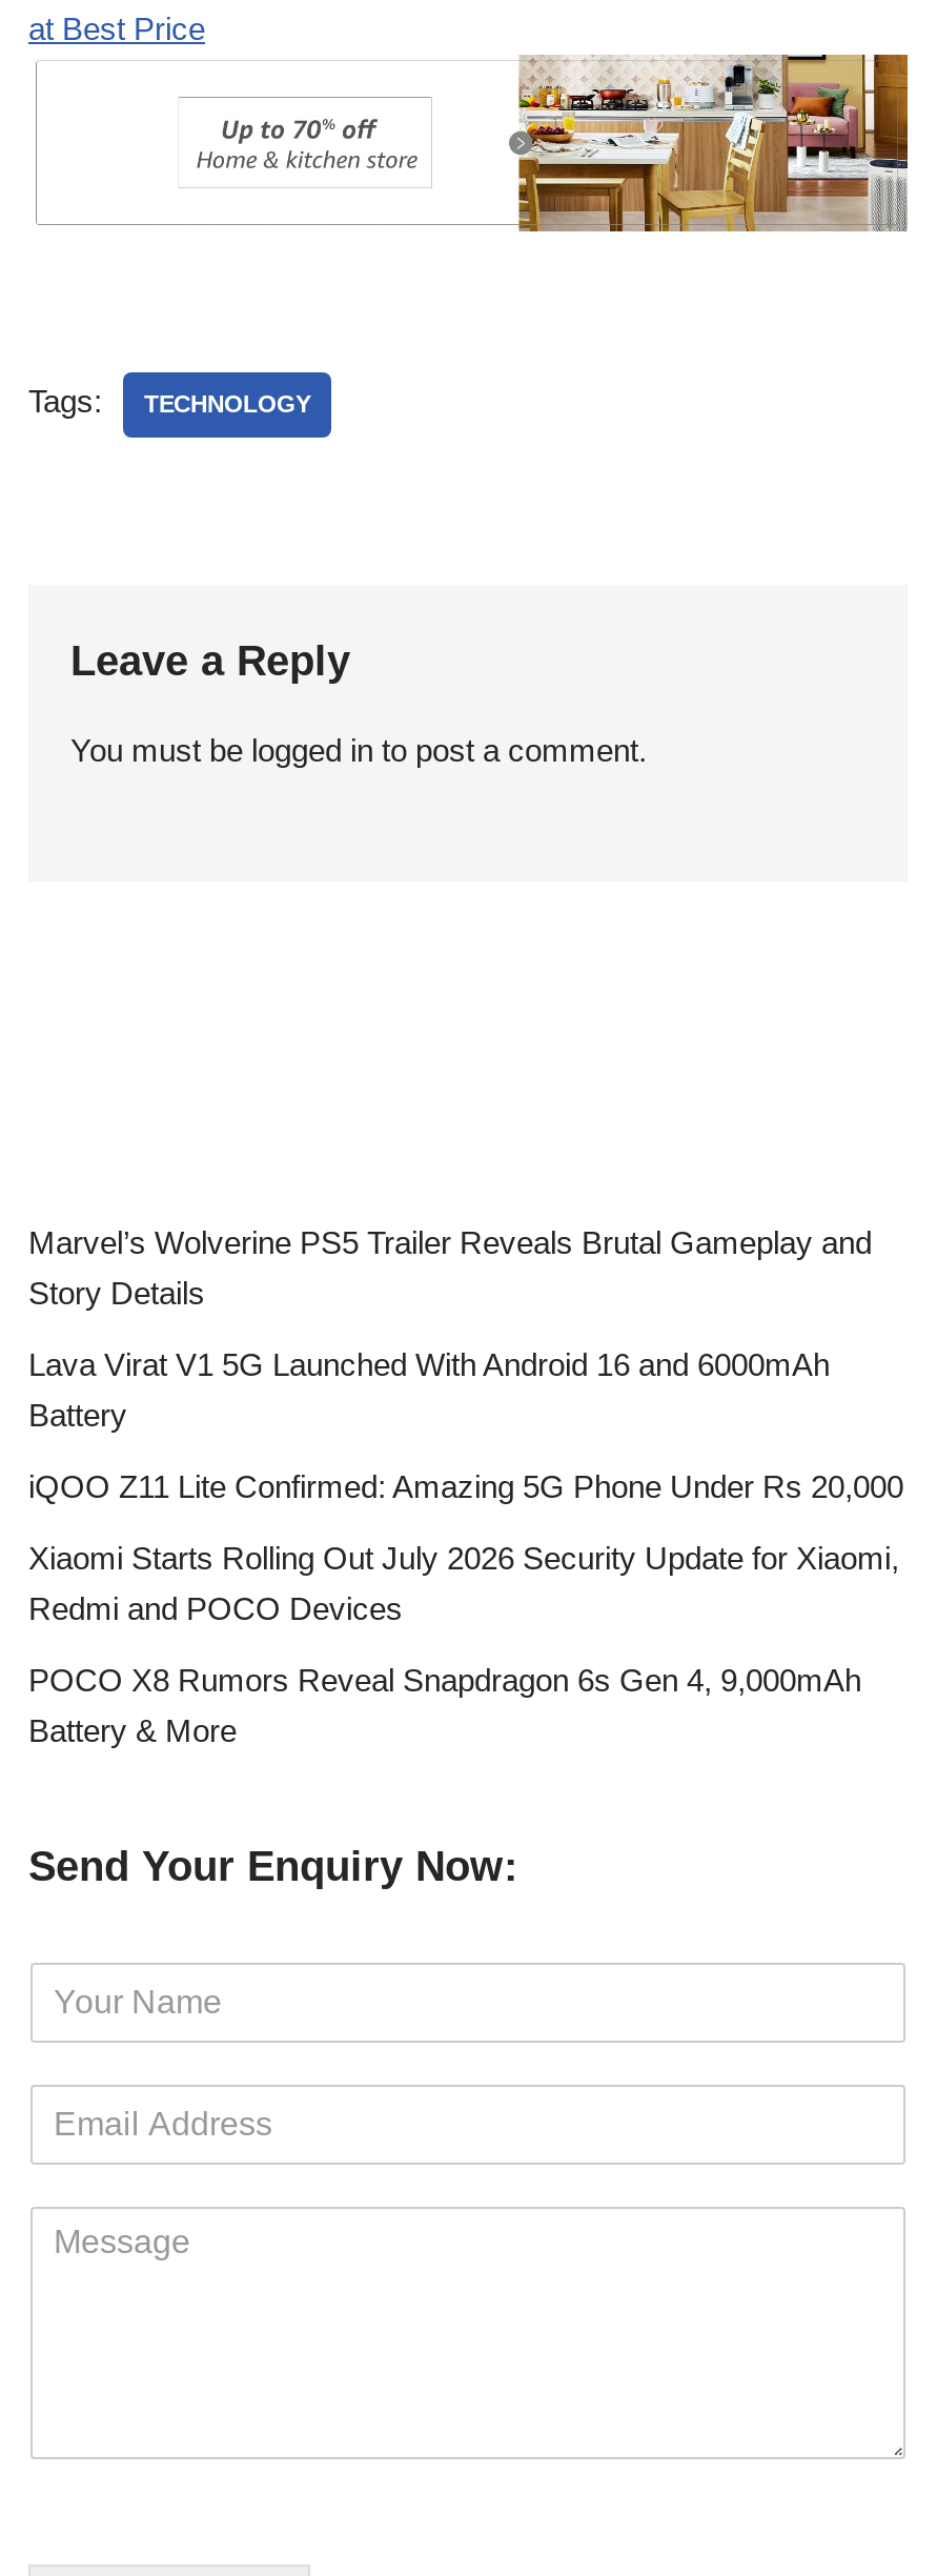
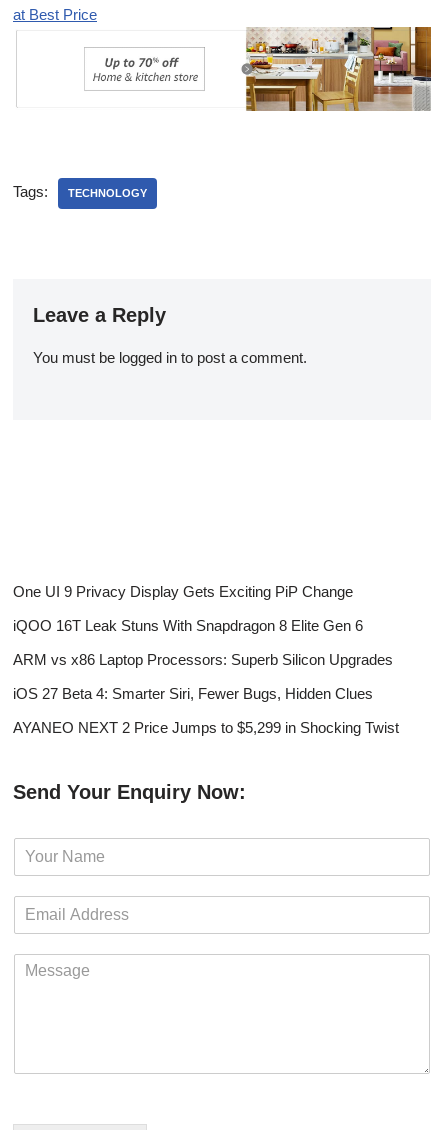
[28,1224,872,1310] Marvel’s Wolverine PS5 Trailer Reveals Brutal Gameplay and | Story Details -> [13,583,353,600] One UI 9 Privacy Display Gets Exciting PiP Change
[28,1346,830,1432] Lava Virat V1 5G Launched With Android 16 and 6000mAh | Battery -> [13,617,363,634] iQOO 16T Leak Stuns With Snapdragon 8 Elite Gen 6
[28,1468,903,1503] iQOO Z11 Lite Confirmed: Amazing 5G Phone Under Rs 20,000 -> [13,651,393,668] ARM vs x86 Laptop Processors: Superb Silicon Upgrades
[28,1539,899,1625] Xiaomi Starts Rolling Out July 2026 Security Update for Xiaomi, | Redmi and POCO Devices -> [13,685,373,702] iOS 27 Beta 4: Smarter Siri, Fewer Bugs, Hidden Clues
[28,1661,861,1747] POCO X8 Rumors Reveal Snapdragon 6s Gen 4, 9,000mAh | Battery & More -> [13,719,399,736] AYANEO NEXT 2 Price Jumps to $5,299 in Shocking Twist

